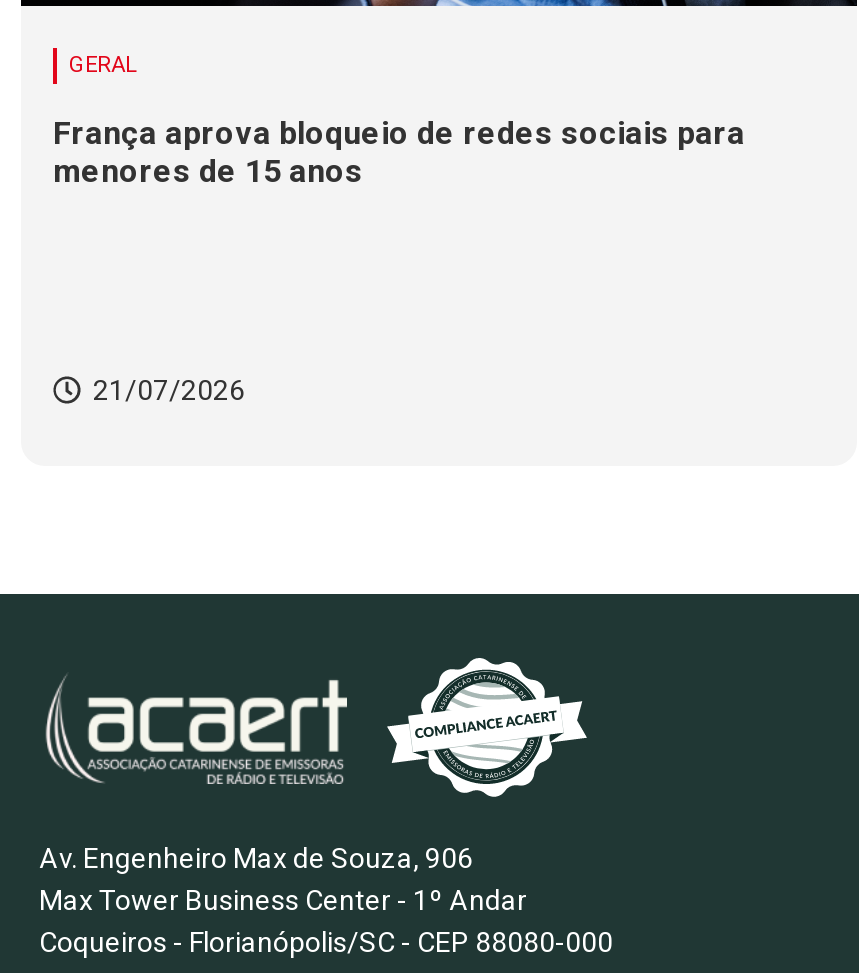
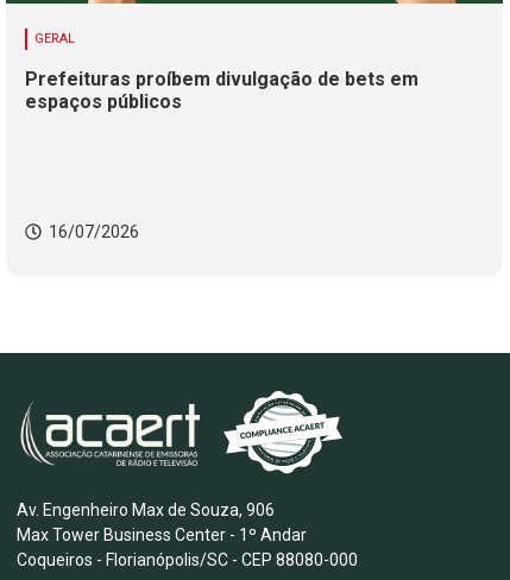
[53,115,745,191] França aprova bloqueio de redes sociais para | menores de 15 anos -> [25,68,418,113] Prefeituras proíbem divulgação de bets em | espaços públicos
[93,375,245,407] 21/07/2026 -> [49,223,139,242] 16/07/2026

